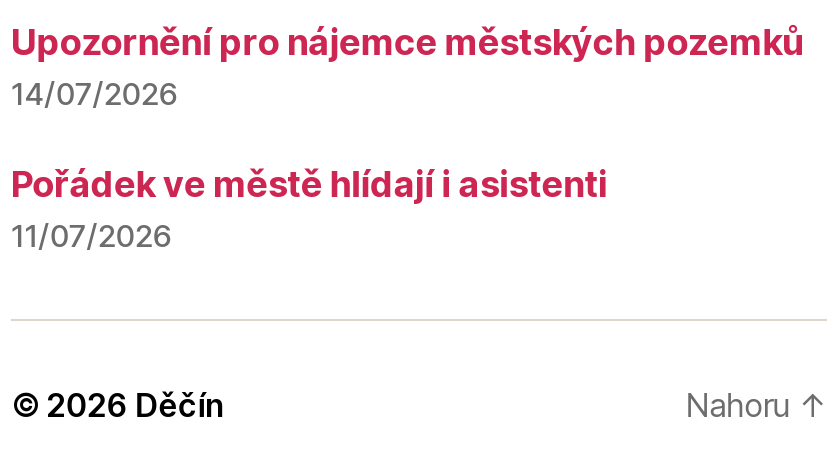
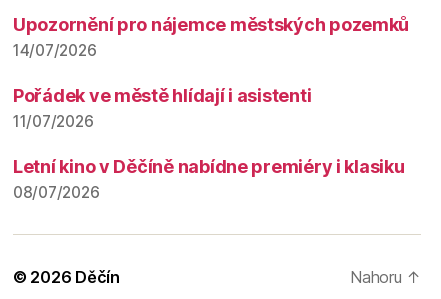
none -> [13,155,405,201] Letní kino v Děčíně nabídne premiéry i klasiku | 08/07/2026

